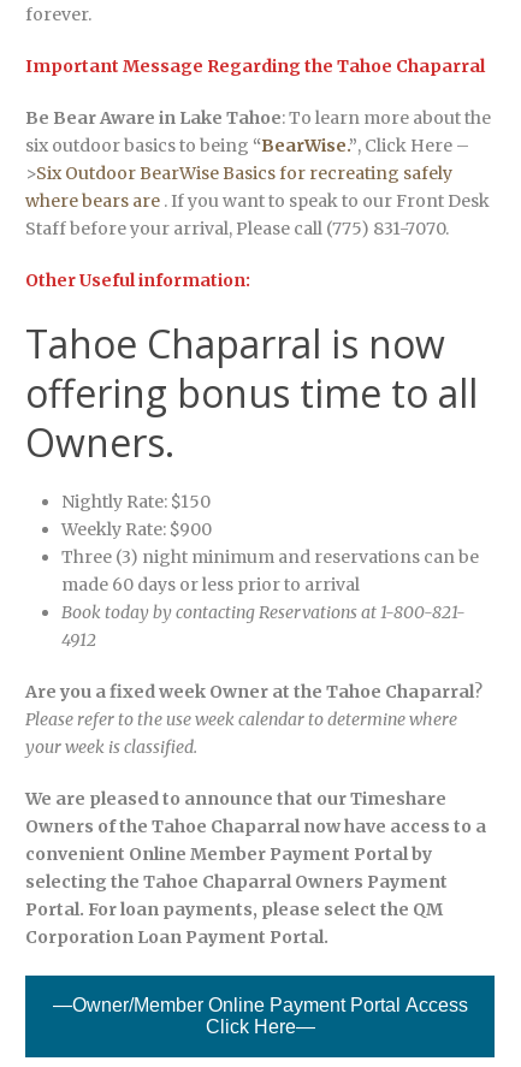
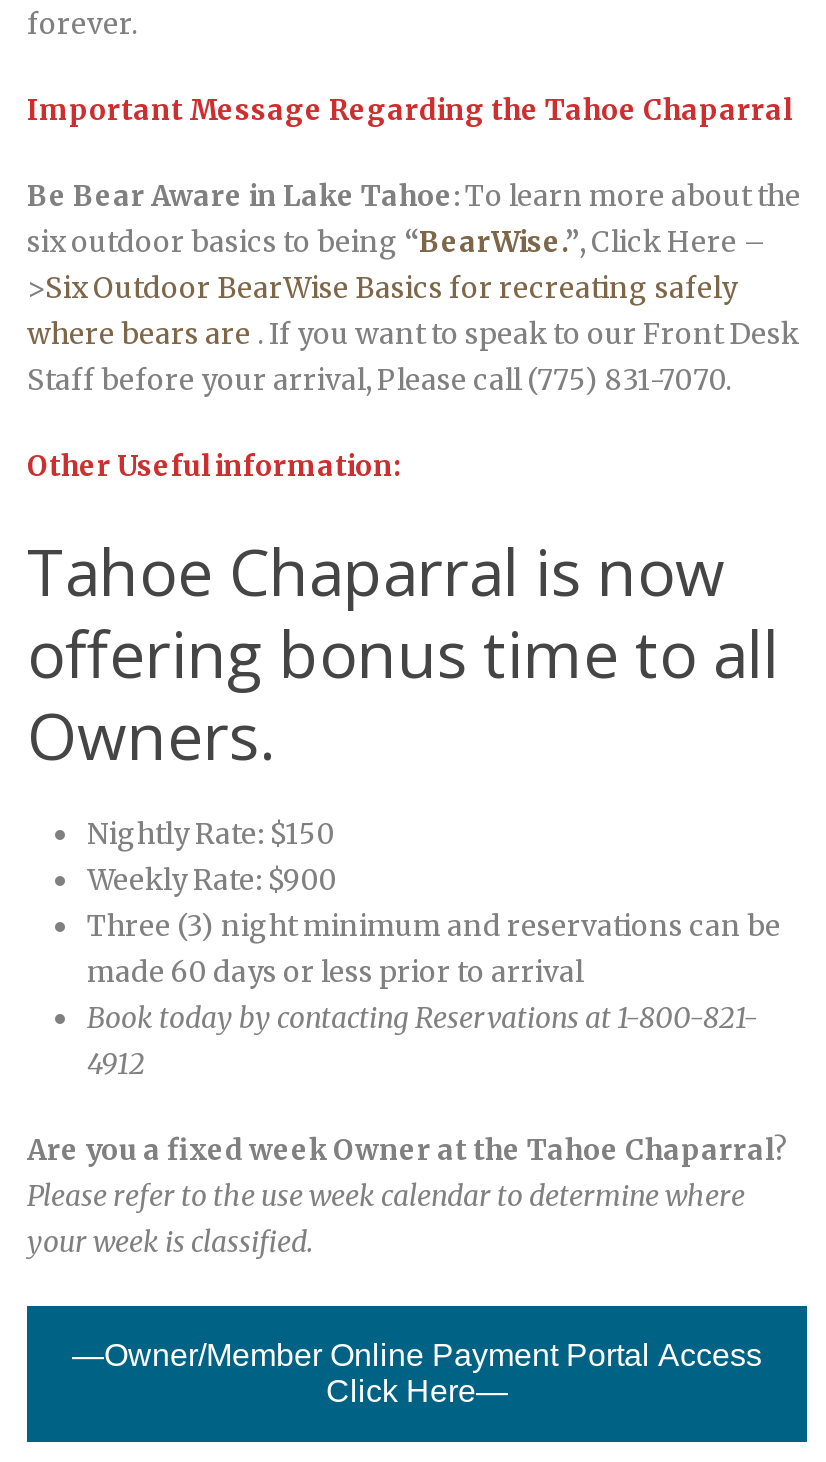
[25,788,486,948] We are pleased to announce that our Timeshare | Owners of the Tahoe Chaparral now have access to a | convenient Online Member Payment Portal by | selecting the Tahoe Chaparral Owners Payment | Portal. For loan payments, please select the QM | Corporation Loan Payment Portal. -> none

